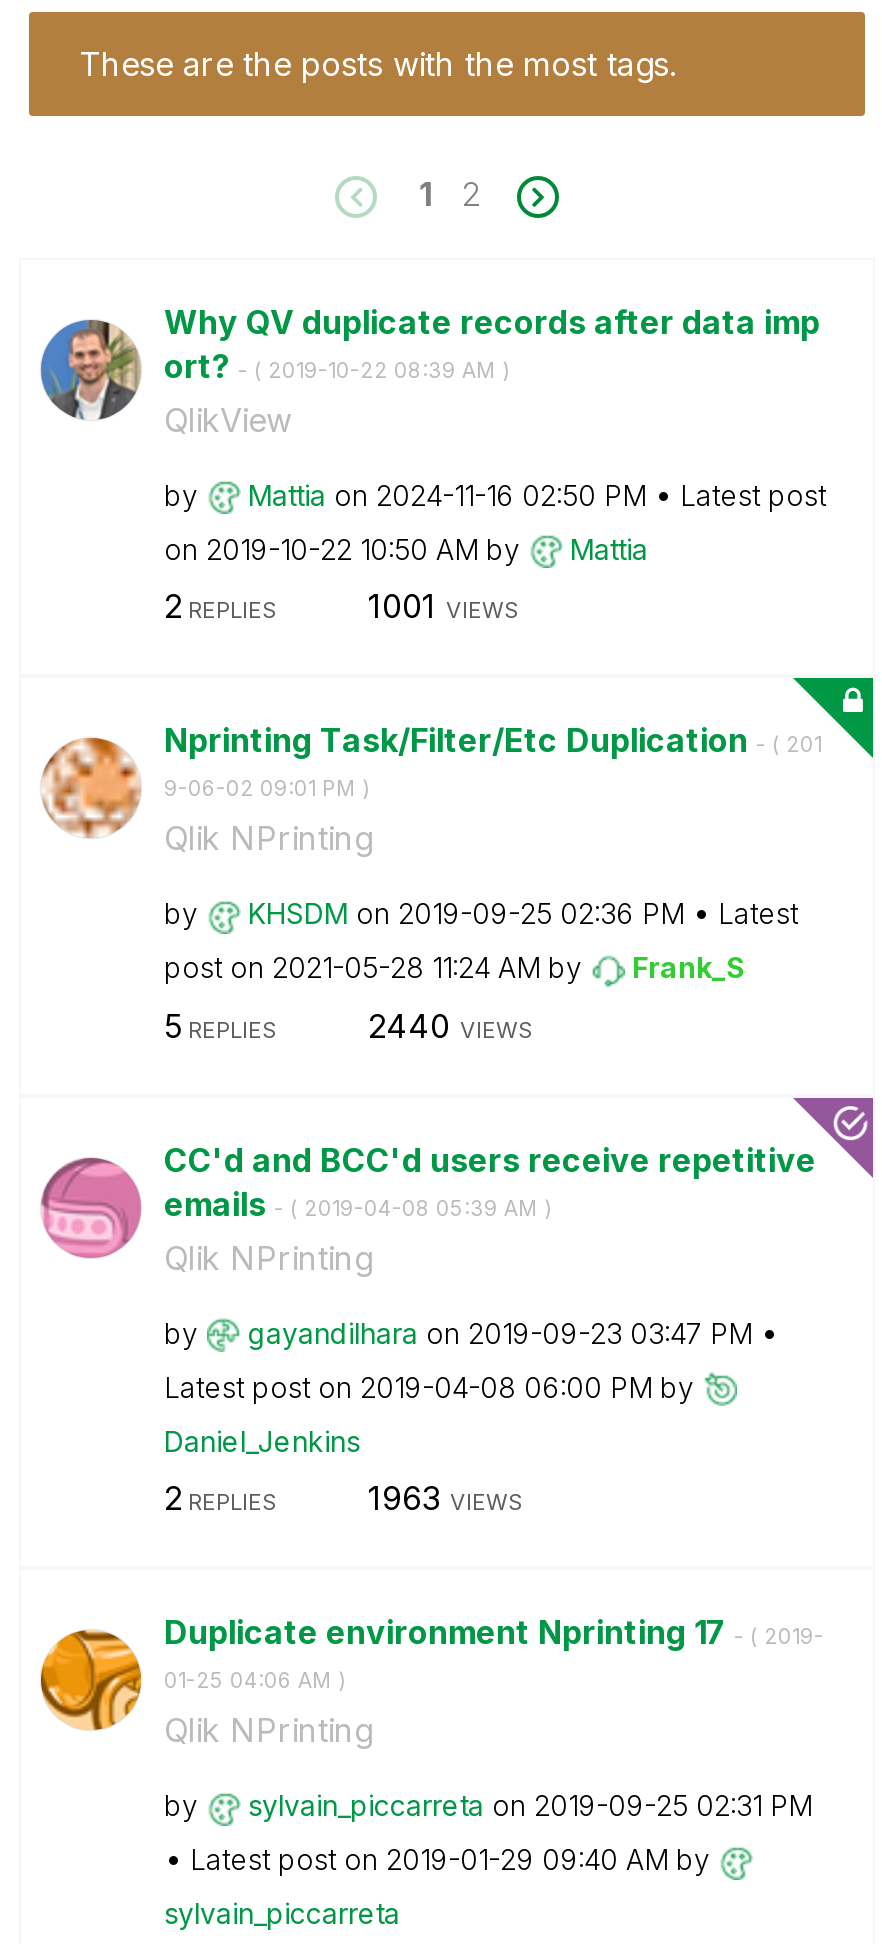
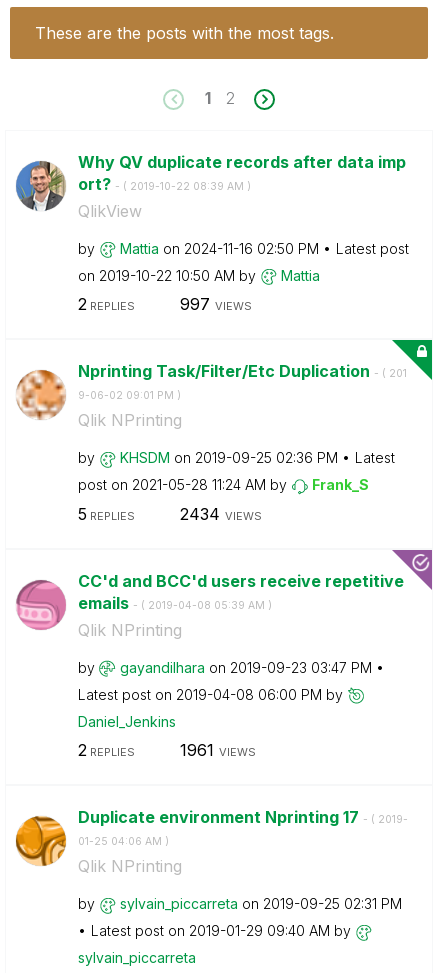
[368,586,520,626] 1001 VIEWS -> [179,294,251,314] 997 VIEWS
[368,1005,534,1045] 2440 VIEWS -> [179,503,261,523] 2434 VIEWS
[368,1478,524,1518] 1963 VIEWS -> [179,740,255,760] 1961 VIEWS

